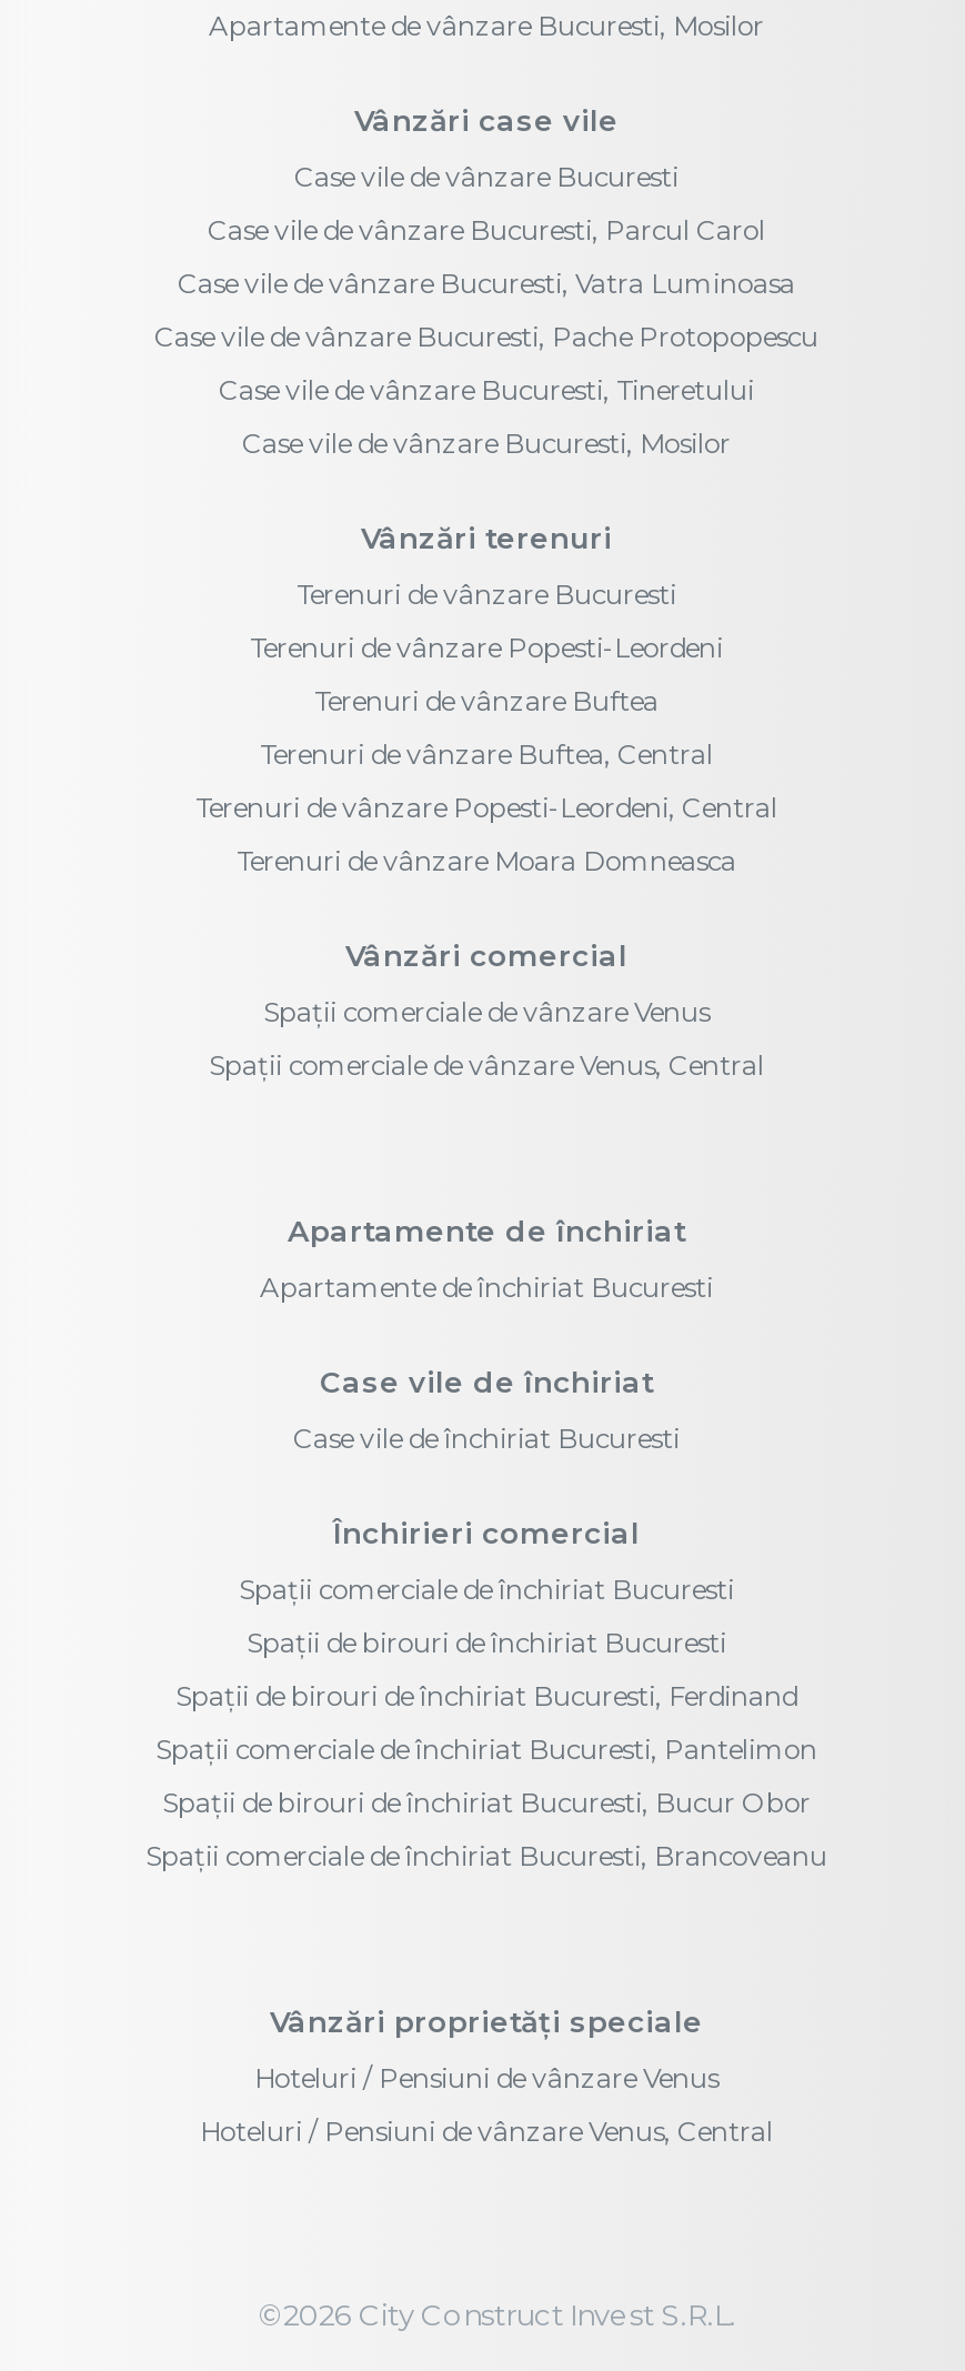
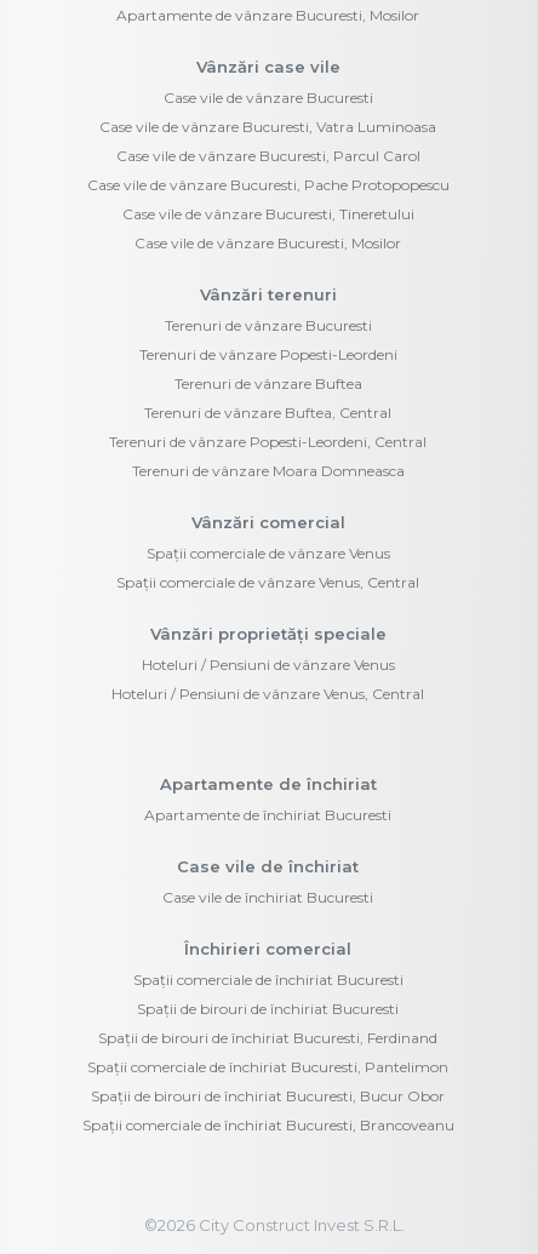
moved [208,214,765,248] -> [116,147,420,165]: Case vile de vânzare Bucuresti, Parcul Carol
moved [145,1214,827,1873] -> [82,775,454,1135]: Apartamente de închiriat | Apartamente de închiriat Bucuresti | Case vile de închiriat | ... | Spații de birouri de închiriat Bucuresti, Bucur Obor | Spații comerciale de închiriat Bucuresti, Brancoveanu
moved [200,2005,773,2149] -> [111,625,424,703]: Vânzări proprietăți speciale | Hoteluri / Pensiuni de vânzare Venus | Hoteluri / Pensiuni de vânzare Venus, Central

